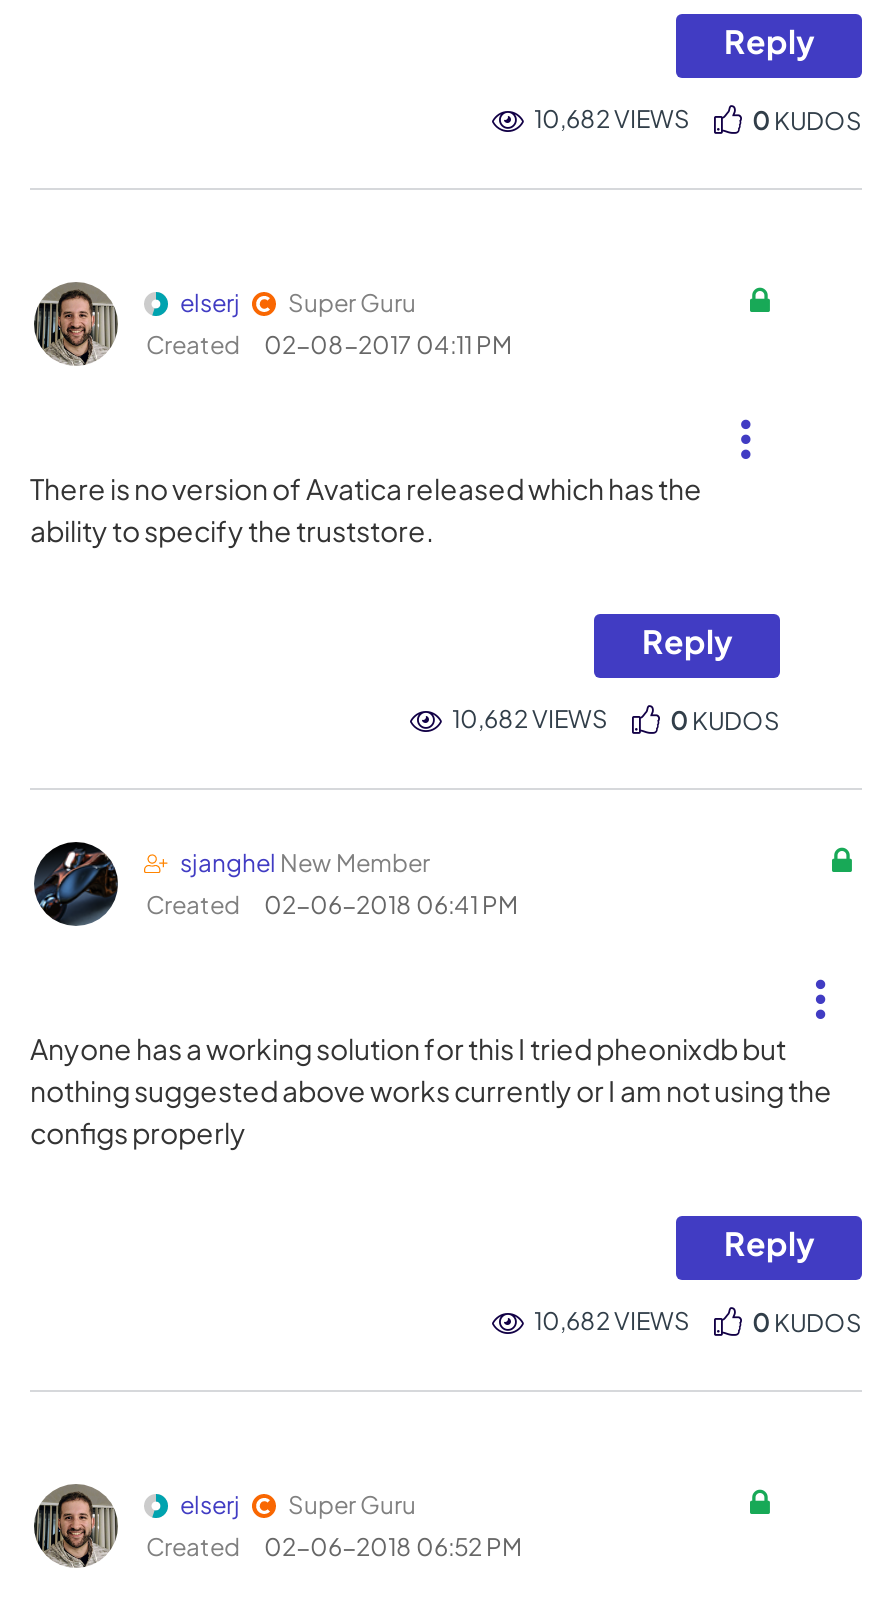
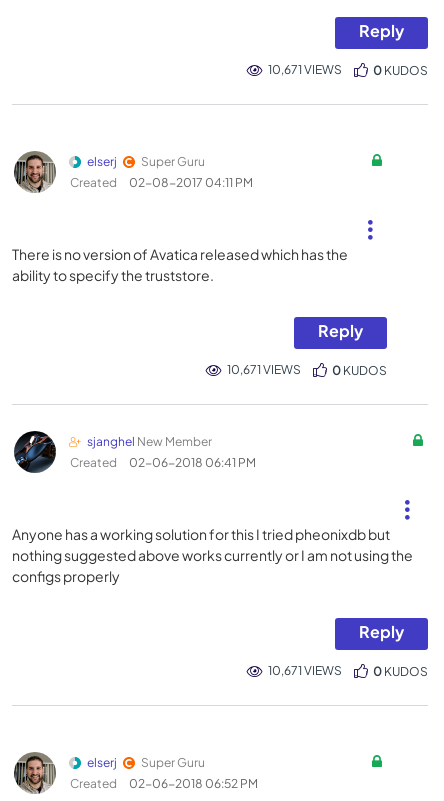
[534,104,690,134] 10,682 VIEWS -> [268,62,342,77] 10,671 VIEWS
[452,704,608,734] 10,682 VIEWS -> [227,362,301,377] 10,671 VIEWS
[534,1306,690,1336] 10,682 VIEWS -> [268,663,342,678] 10,671 VIEWS

